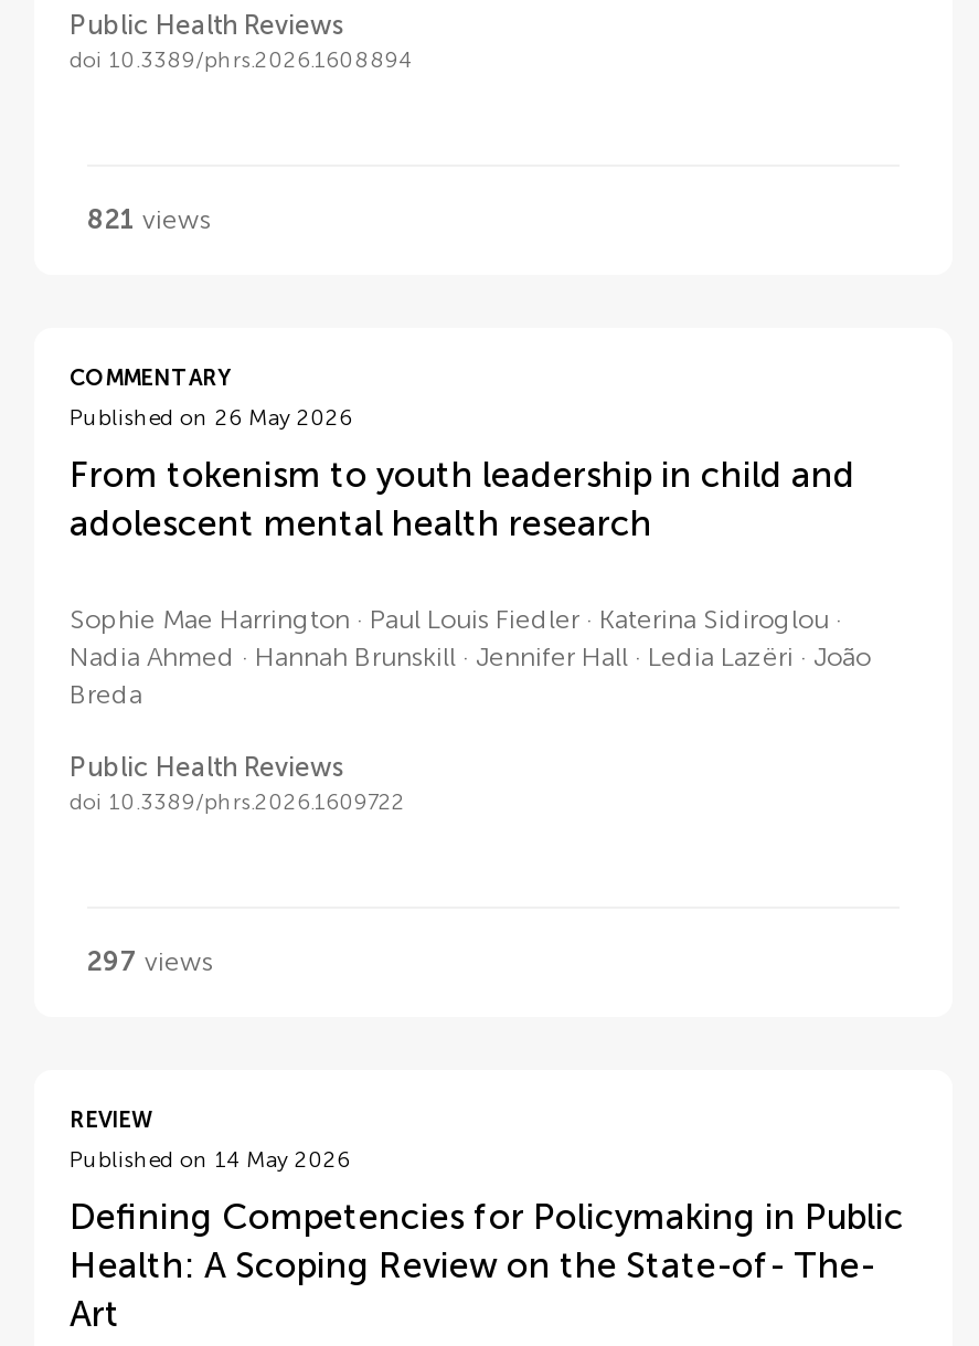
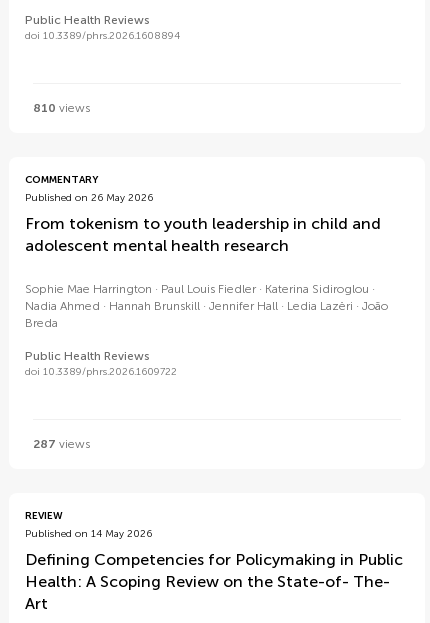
[87,204,211,235] 821 views -> [33,101,90,115] 810 views
[87,946,213,977] 297 views -> [33,437,90,451] 287 views

